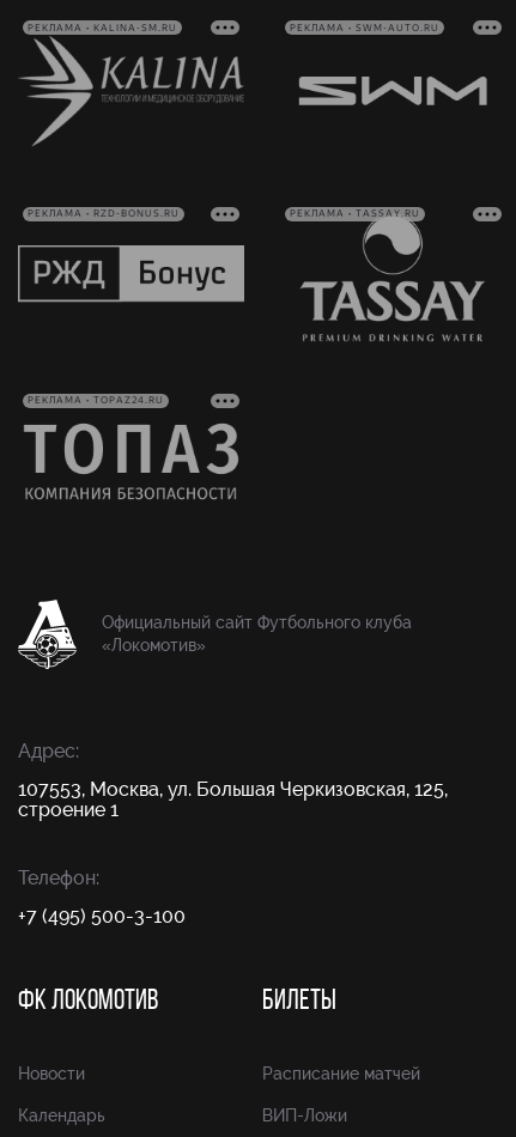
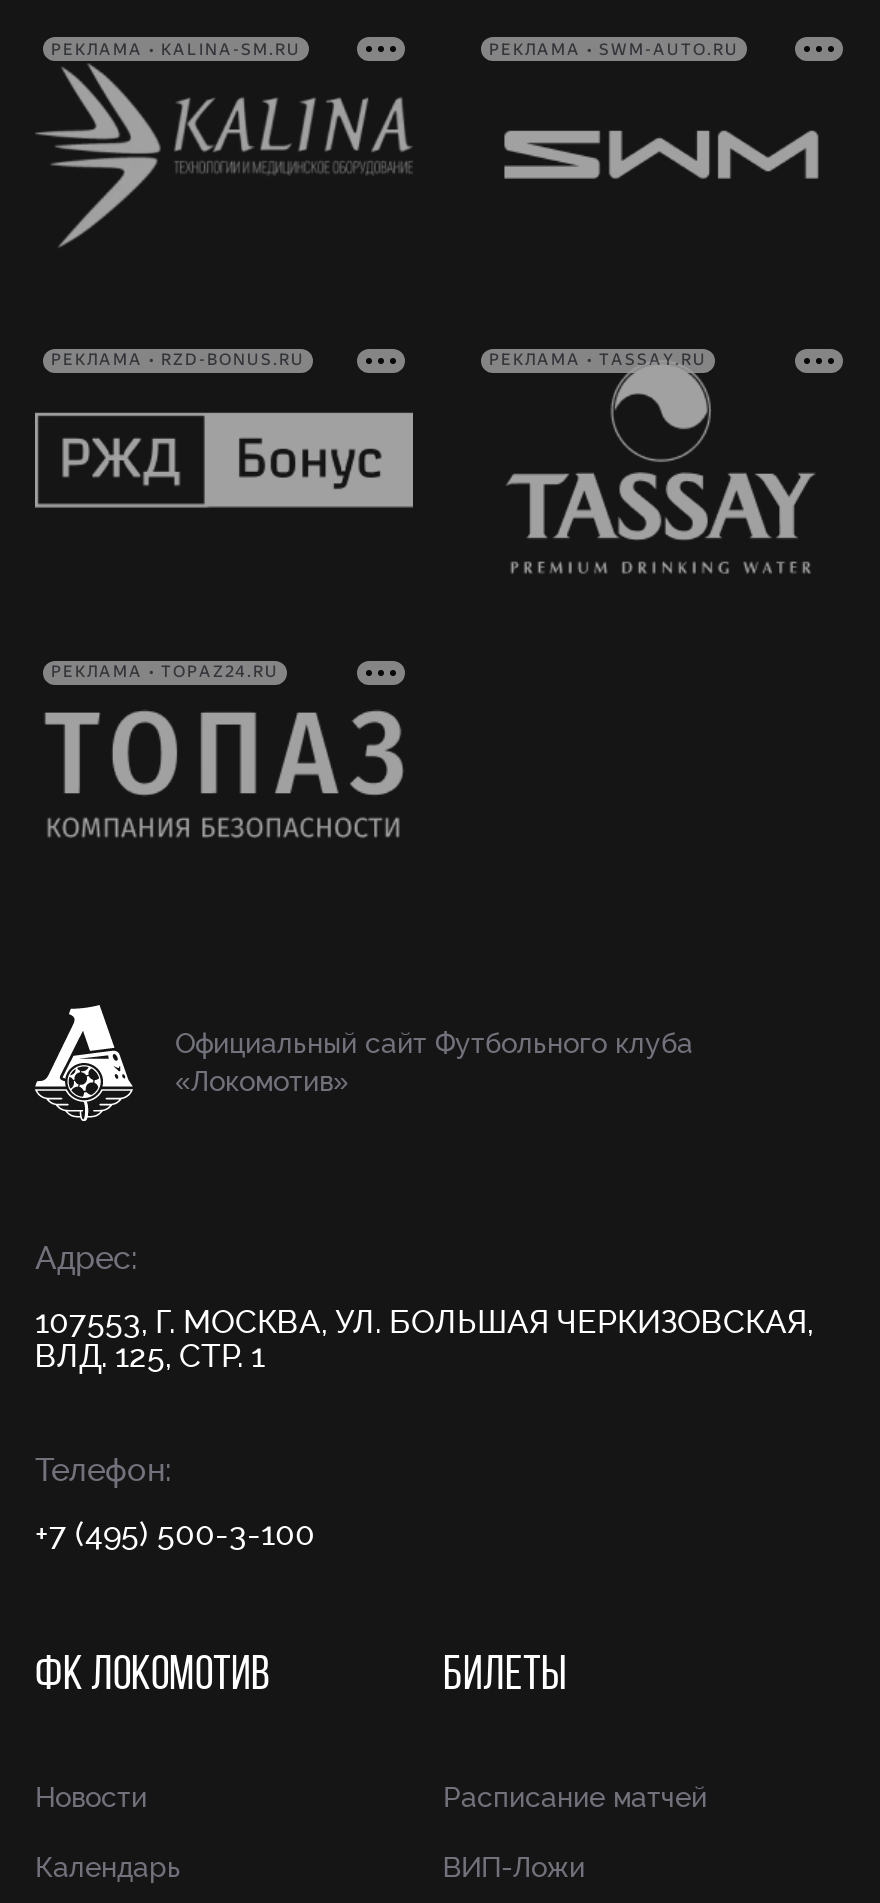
[18,778,448,821] 107553, Москва, ул. Большая Черкизовская, 125, | строение 1 -> [35,1303,813,1375] 107553, Г. МОСКВА, УЛ. БОЛЬШАЯ ЧЕРКИЗОВСКАЯ, | ВЛД. 125, СТР. 1

